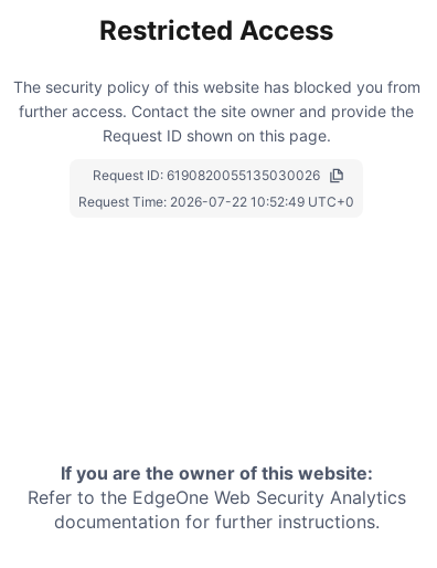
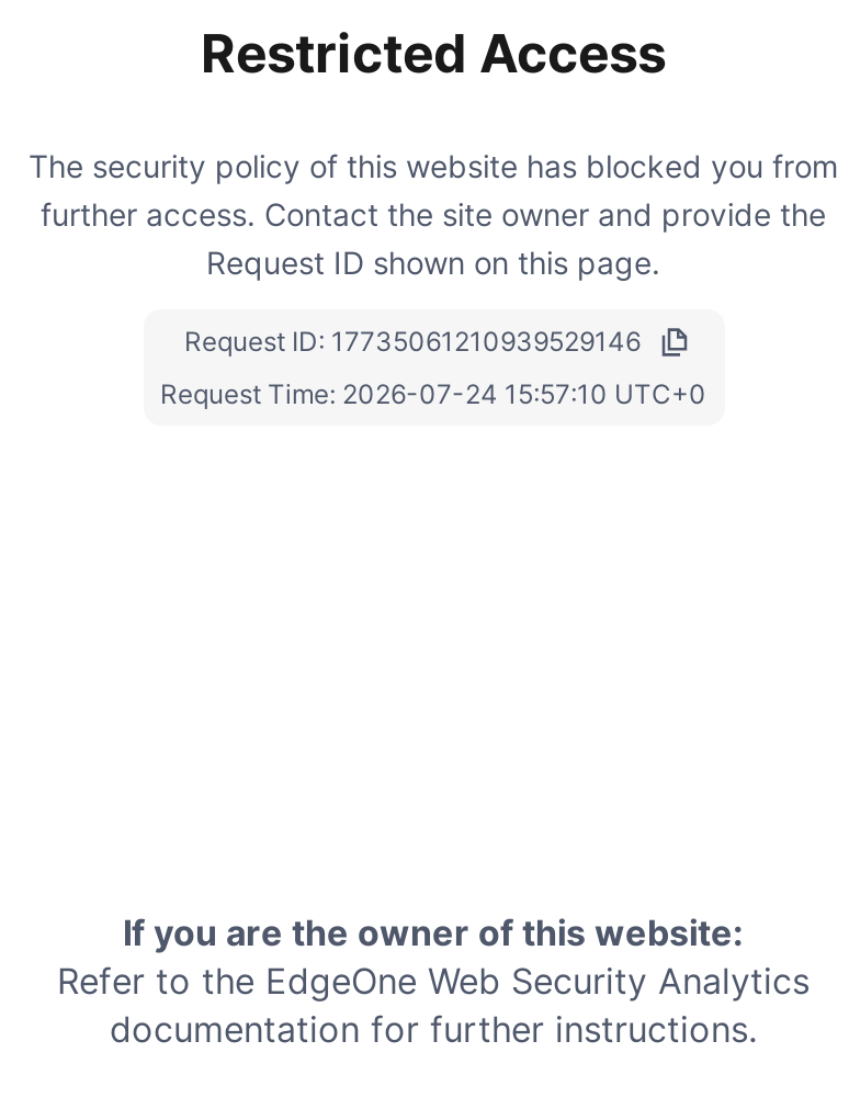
[92,166,319,183] Request ID: 6190820055135030026 -> [184,324,641,357] Request ID: 17735061210939529146
[78,193,354,210] Request Time: 2026-07-22 10:52:49 UTC+0 -> [160,376,706,409] Request Time: 2026-07-24 15:57:10 UTC+0

